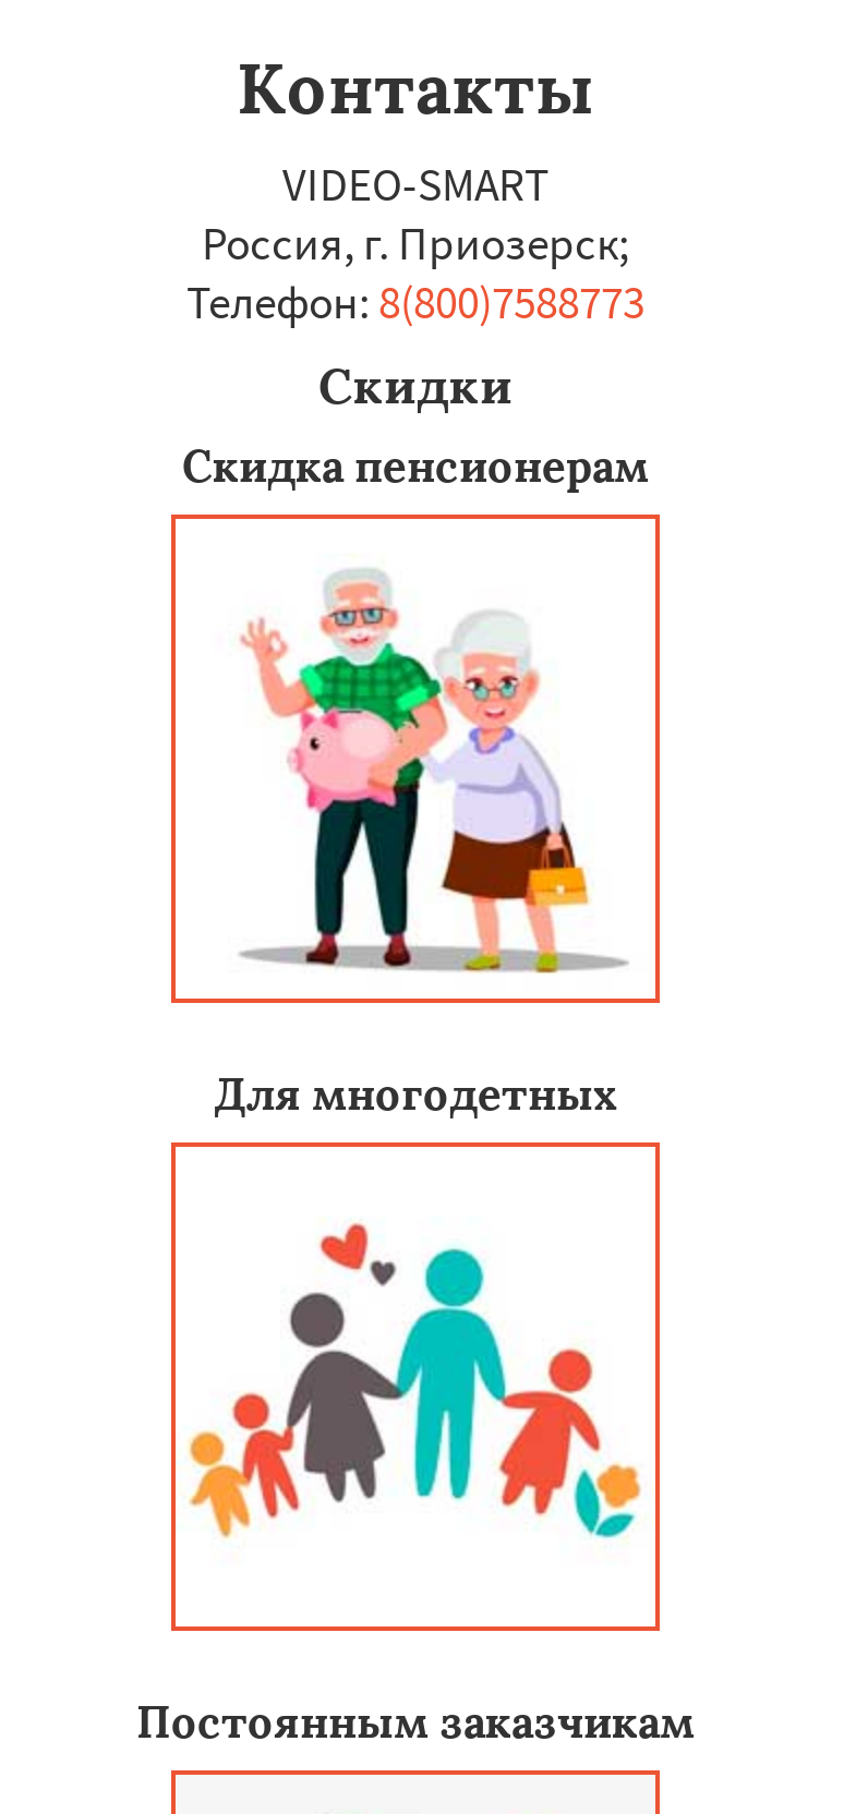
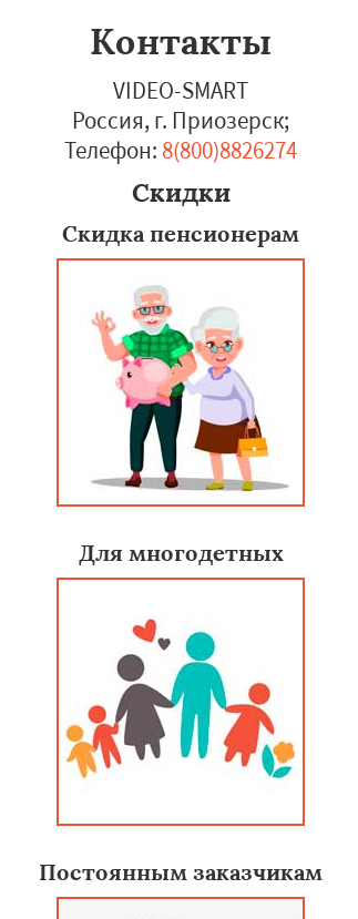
[186,273,644,331] Телефон: 8(800)7588773 -> [64,135,297,165] Телефон: 8(800)8826274

